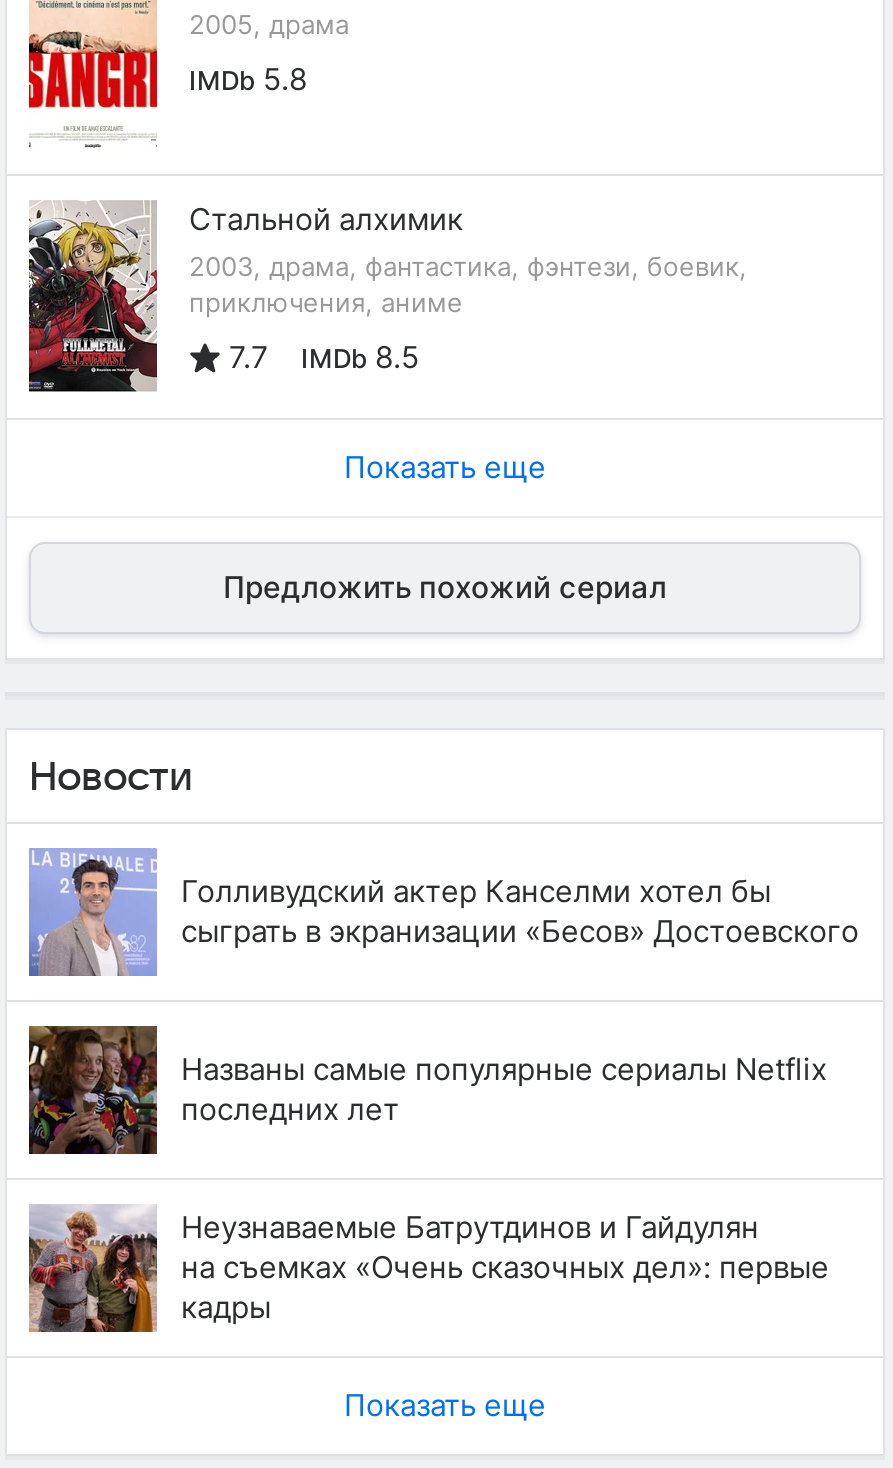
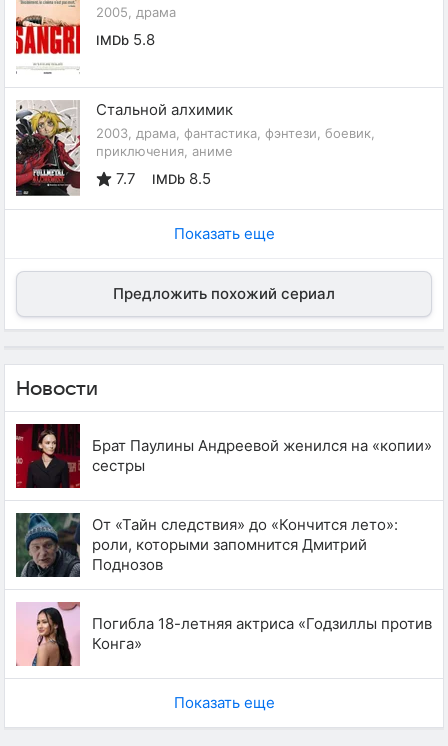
[27,848,859,978] [image] | Голливудский актер Канселми хотел бы | сыграть в экранизации «Бесов» Достоевского -> [15,423,432,489] [image] | Брат Паулины Андреевой женился на «копии» | сестры
[27,1024,827,1154] [image] | Названы самые популярные сериалы Netflix | последних лет -> [16,513,398,577] [image] | От «Тайн следствия» до «Кончится лето»: | роли, которыми запомнится Дмитрий | Поднозов
[27,1204,829,1334] [image] | Неузнаваемые Батрутдинов и Гайдулян | на съемках «Очень сказочных дел»: первые | кадры -> [16,601,432,666] [image] | Погибла 18-летняя актриса «Годзиллы против | Конга»

